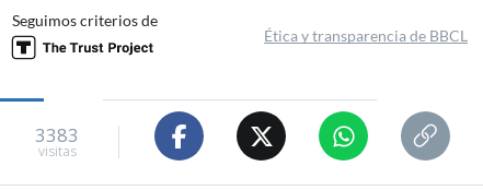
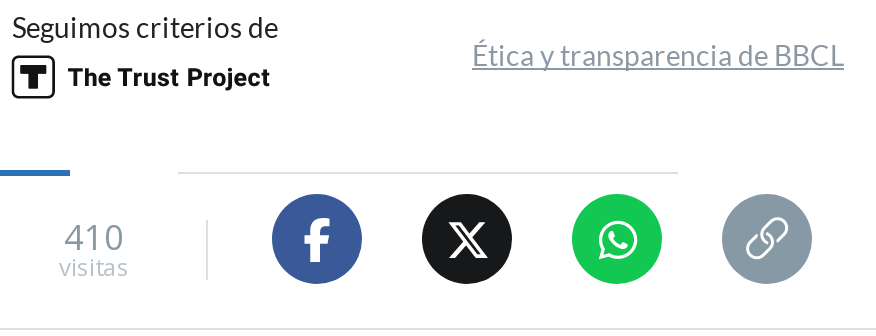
[35,122,79,147] 3383 -> [64,214,124,260] 410

